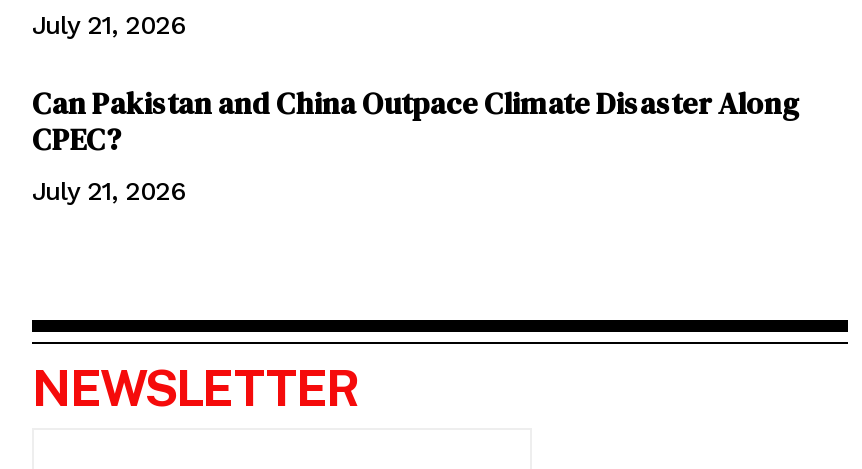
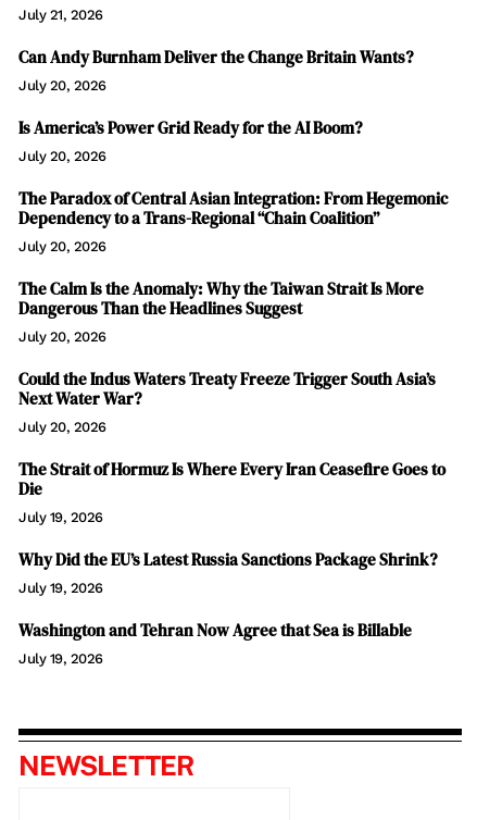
[32,81,800,205] Can Pakistan and China Outpace Climate Disaster Along | CPEC? | July 21, 2026 -> [18,45,448,666] Can Andy Burnham Deliver the Change Britain Wants? | July 20, 2026 | Is America’s Power Grid Ready for the AI Boom? | July 20, 2026 | The Paradox of Central Asian Integration: From Hegemonic | Dependency to a Trans-Regional “Chain Coalition” | July 20, 2026 | The Calm Is the Anomaly: Why the Taiwan Strait Is More | Dangerous Than the Headlines Suggest | July 20, 2026 | Could the Indus Waters Treaty Freeze Trigger South Asia’s | Next Water War? | July 20, 2026 | The Strait of Hormuz Is Where Every Iran Ceasefire Goes to | Die | July 19, 2026 | Why Did the EU’s Latest Russia Sanctions Package Shrink? | July 19, 2026 | Washington and Tehran Now Agree that Sea is Billable | July 19, 2026

